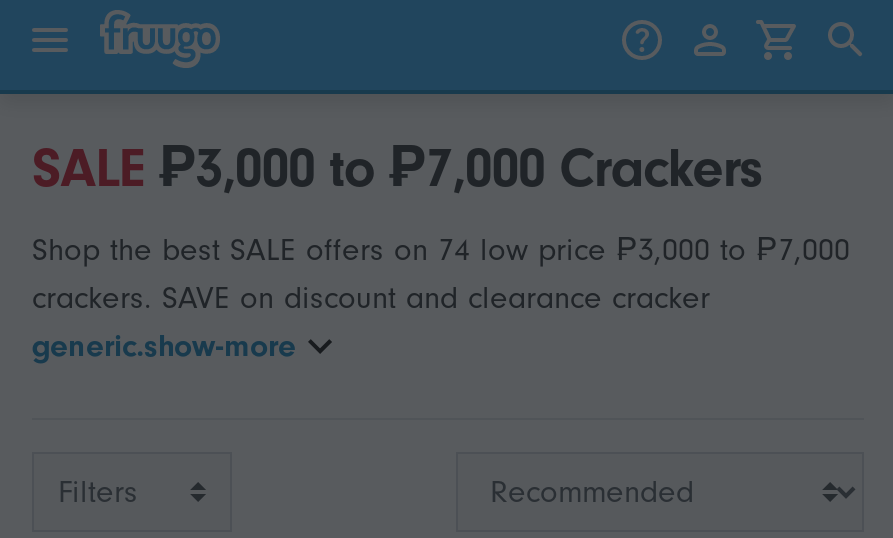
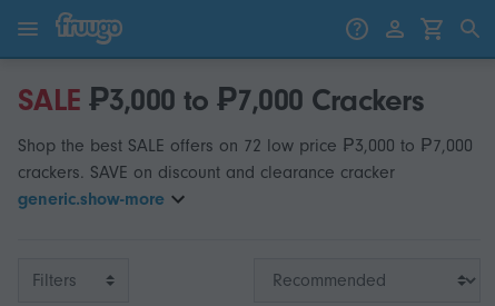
[32,232,850,268] Shop the best SALE offers on 74 low price ₱3,000 to ₱7,000 -> [18,136,473,156] Shop the best SALE offers on 72 low price ₱3,000 to ₱7,000

